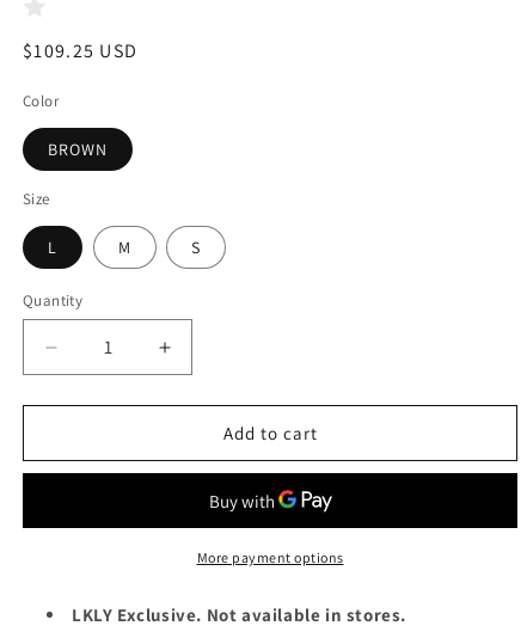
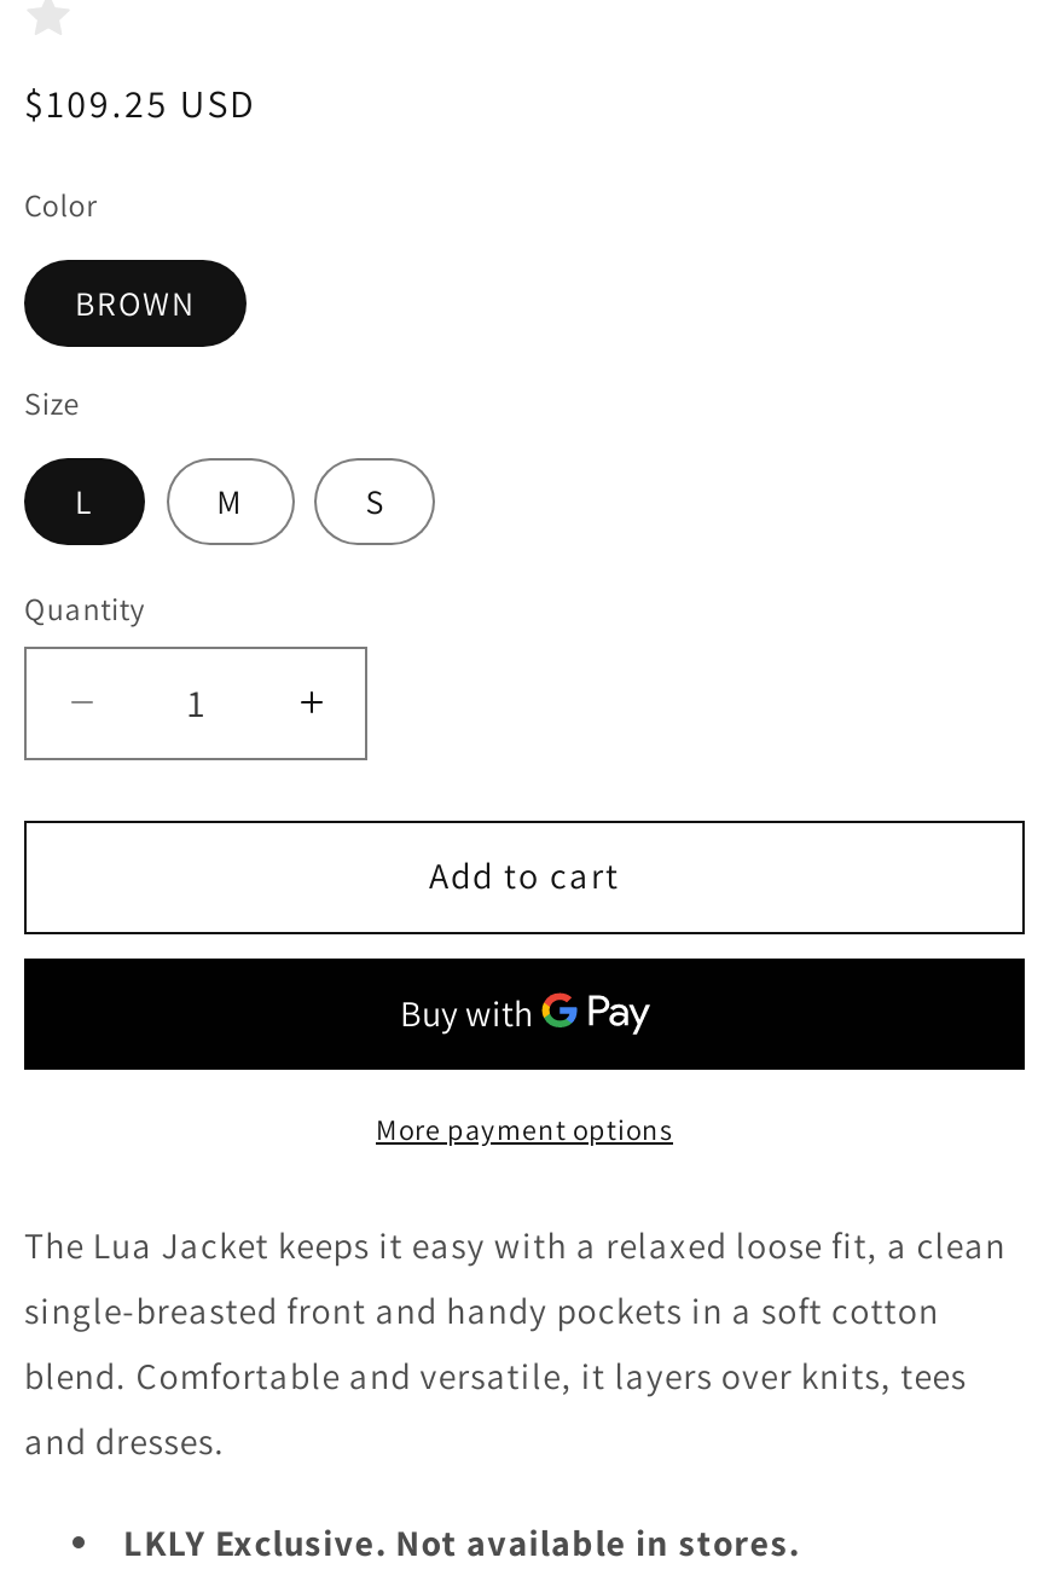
none -> [24,1222,1006,1463] The Lua Jacket keeps it easy with a relaxed loose fit, a clean | single-breasted front and handy pockets in a soft cotton | blend. Comfortable and versatile, it layers over knits, tees | and dresses.

